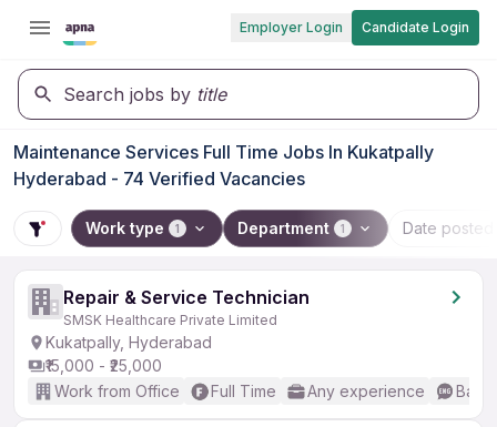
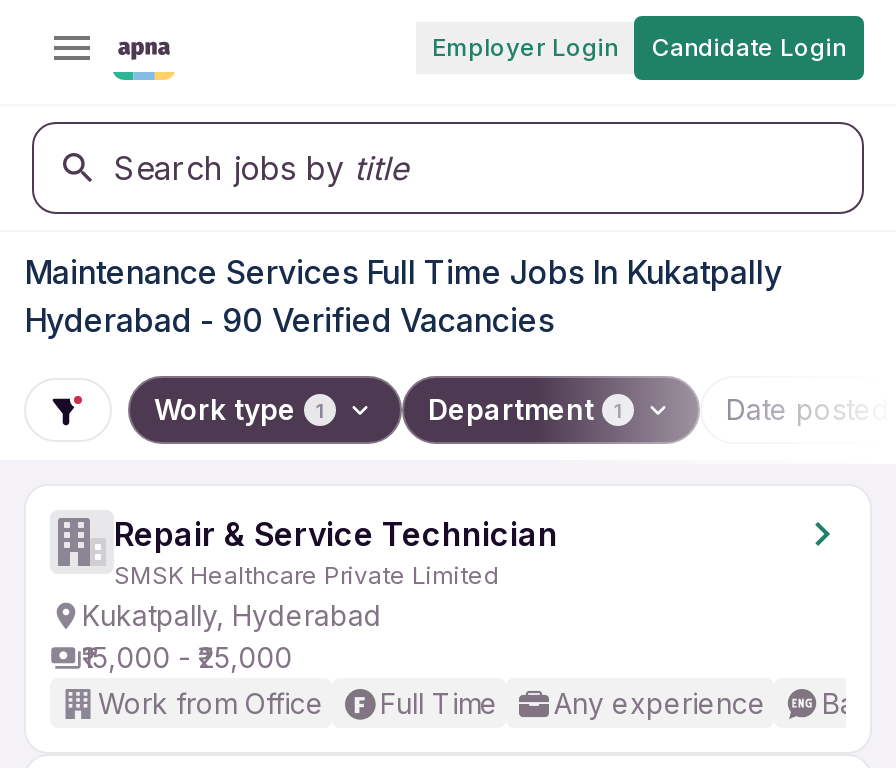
[13,167,305,190] Hyderabad - 74 Verified Vacancies -> [24,300,554,340] Hyderabad - 90 Verified Vacancies

